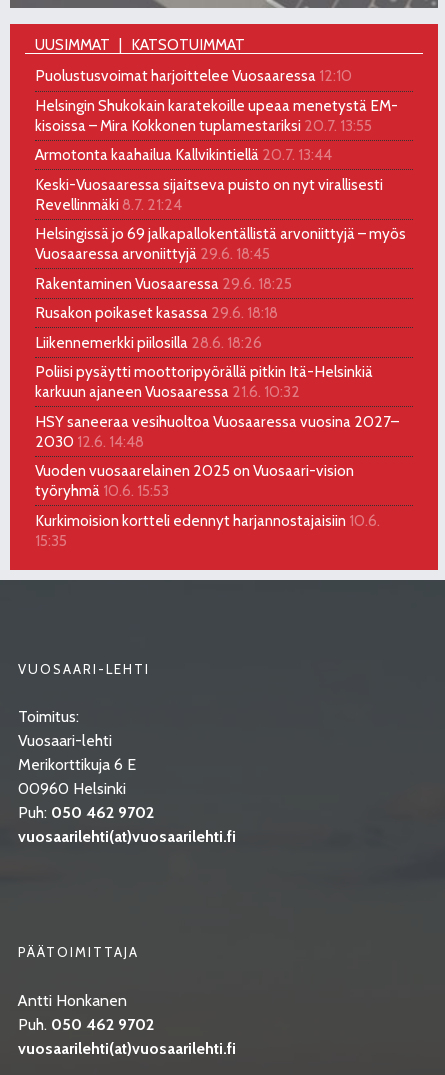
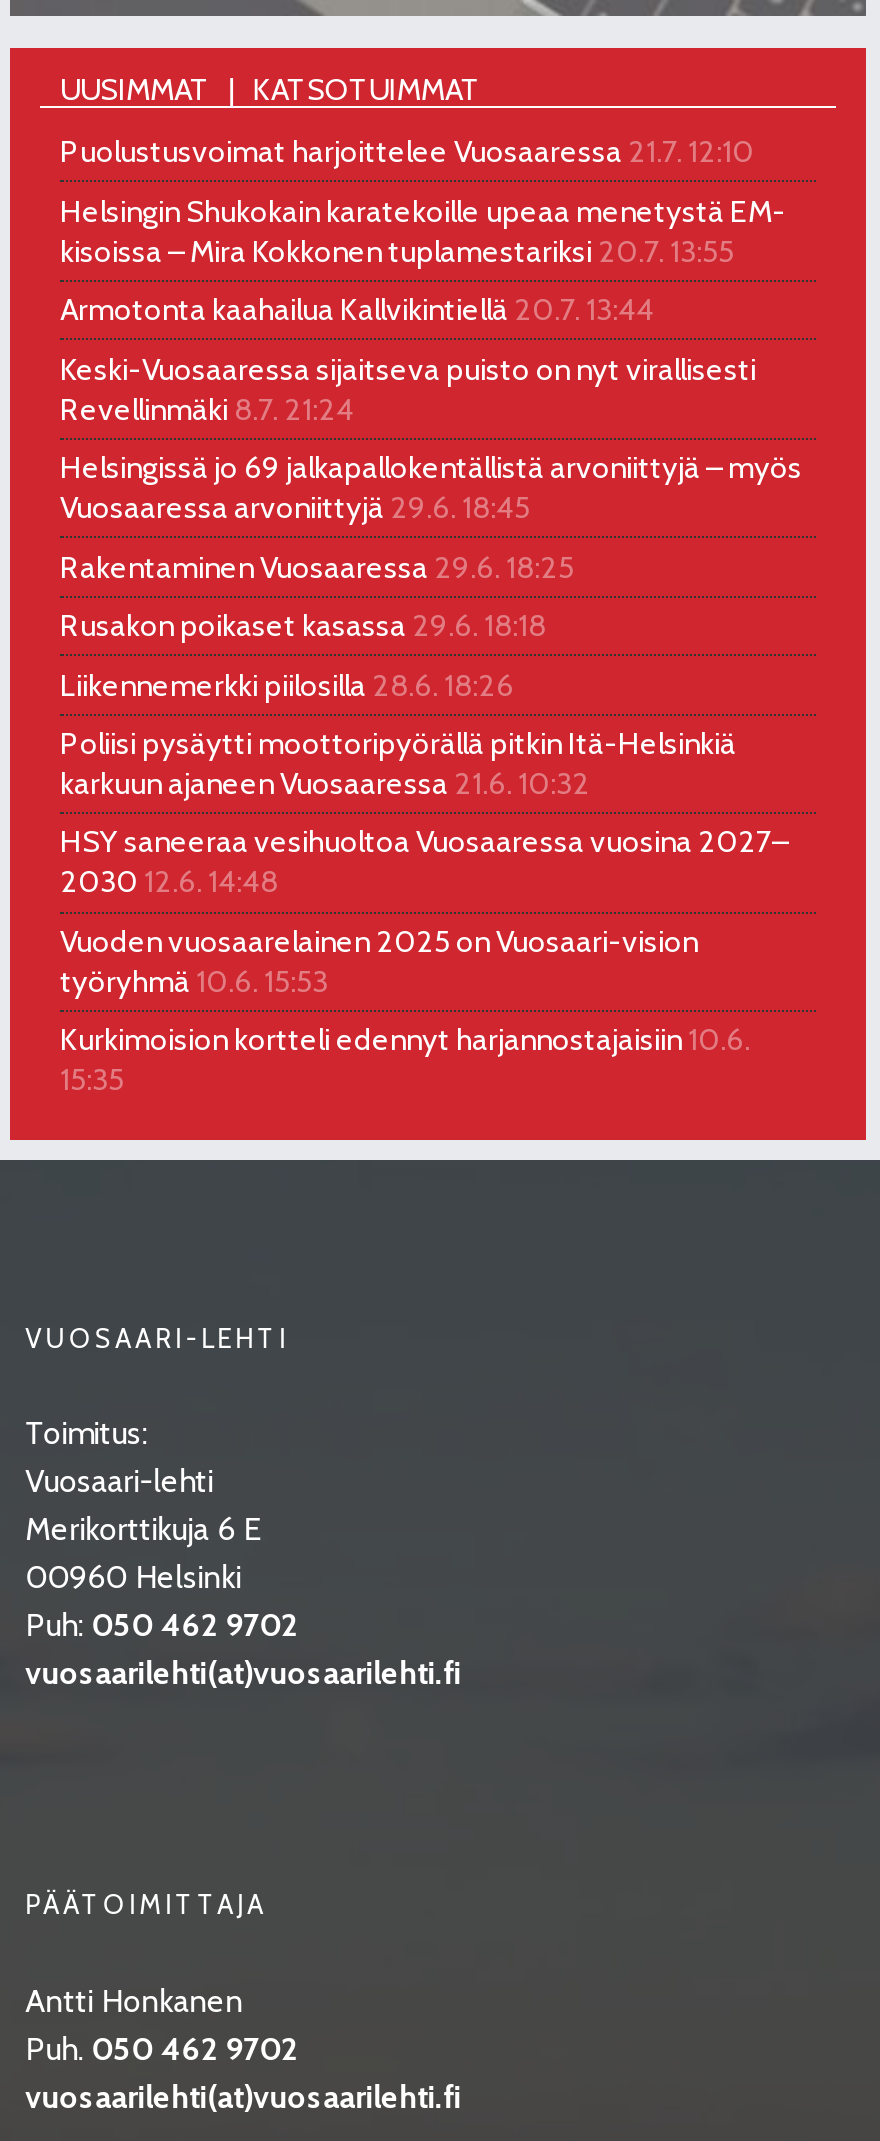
[35,66,352,85] Puolustusvoimat harjoittelee Vuosaaressa 12:10 -> [60,133,754,171] Puolustusvoimat harjoittelee Vuosaaressa 21.7. 12:10

